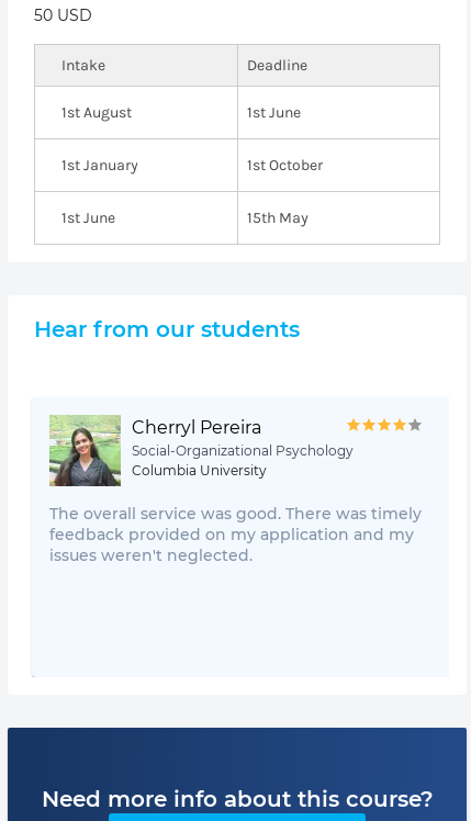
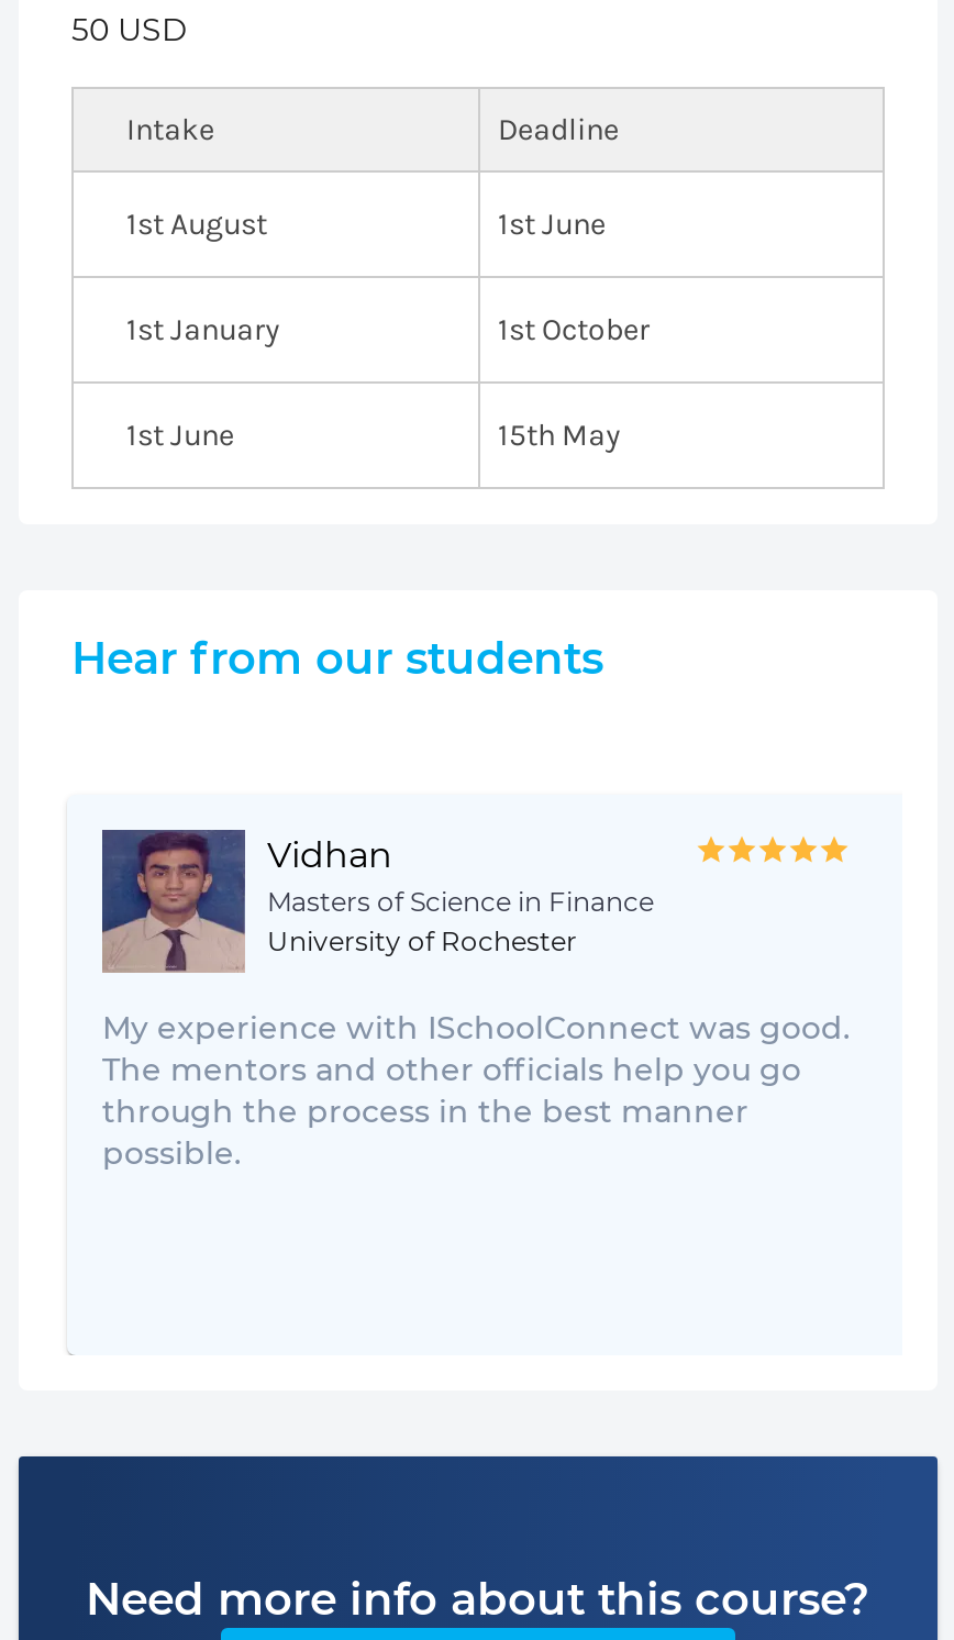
[48,415,354,487] [image] | Cherryl Pereira | Social-Organizational Psychology | Columbia University -> [100,828,654,973] [image] | Vidhan | Masters of Science in Finance | University of Rochester
[49,504,422,565] The overall service was good. There was timely | feedback provided on my application and my | issues weren't neglected. -> [102,1008,850,1173] My experience with ISchoolConnect was good. | The mentors and other officials help you go | through the process in the best manner | possible.

